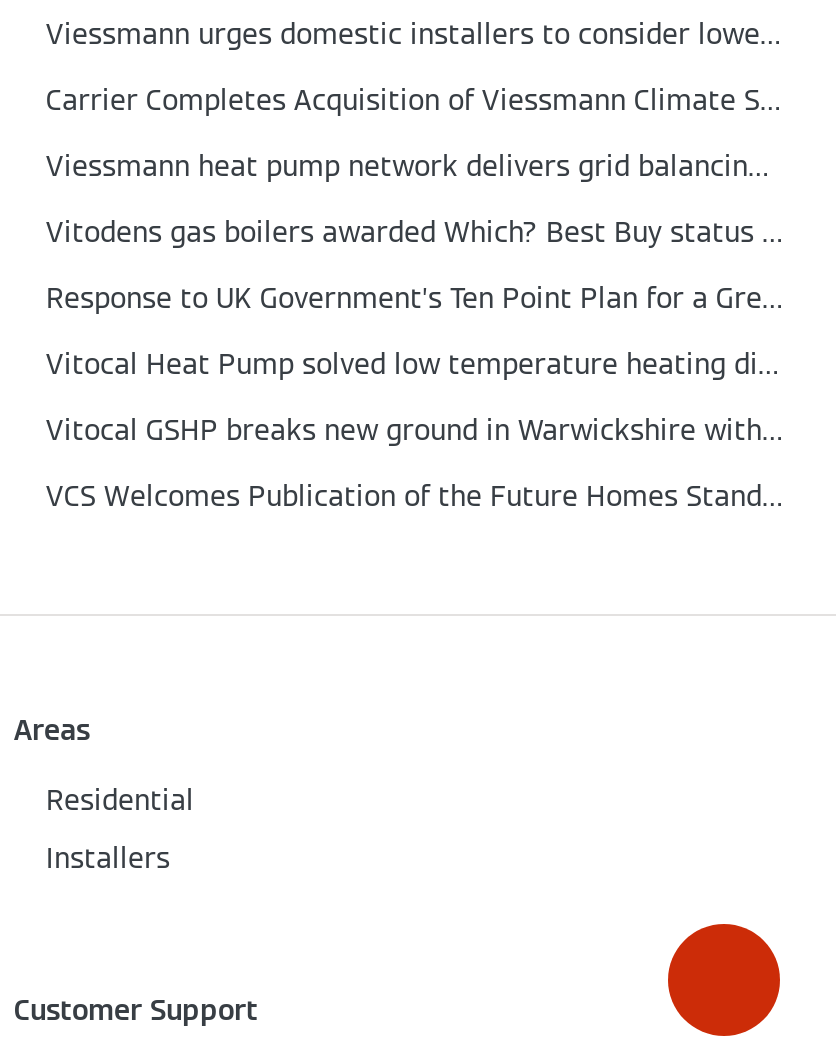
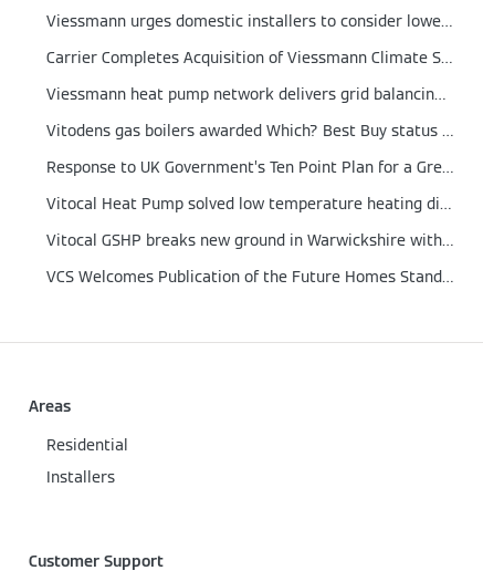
[666,922,782,1038] [image] -> none

